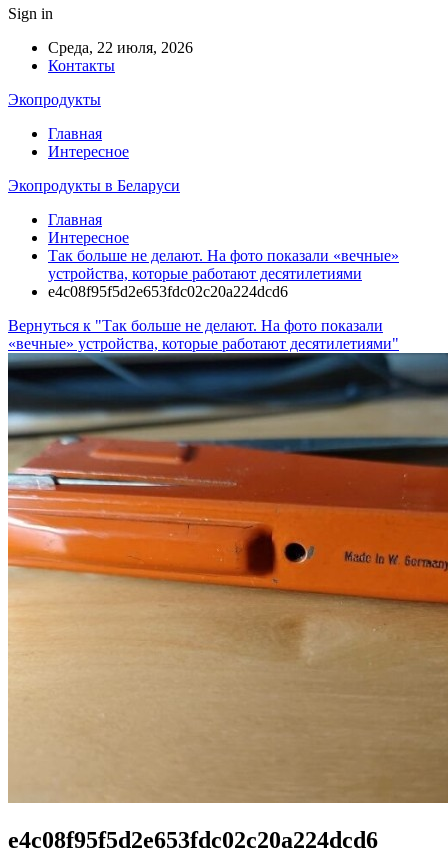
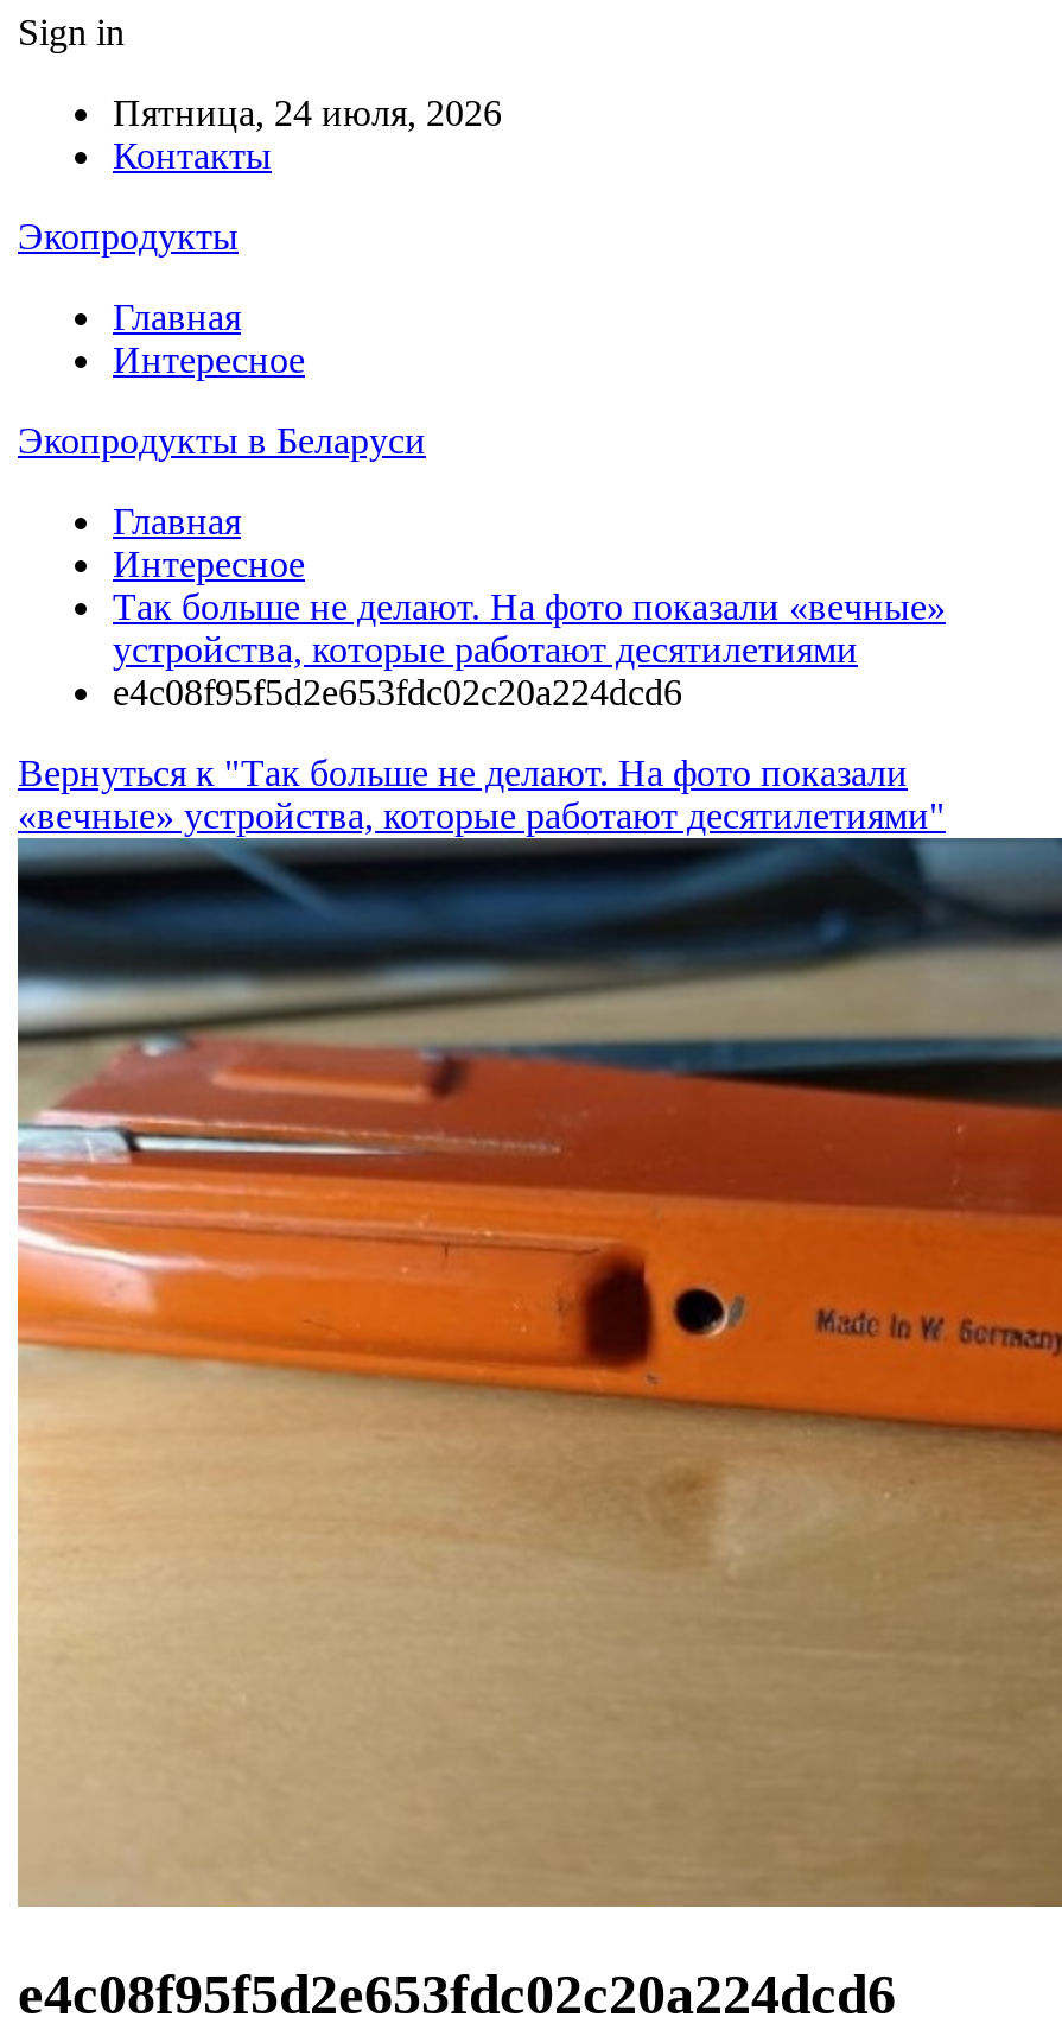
[48,39,193,56] Среда, 22 июля, 2026 -> [113,93,502,133] Пятница, 24 июля, 2026

